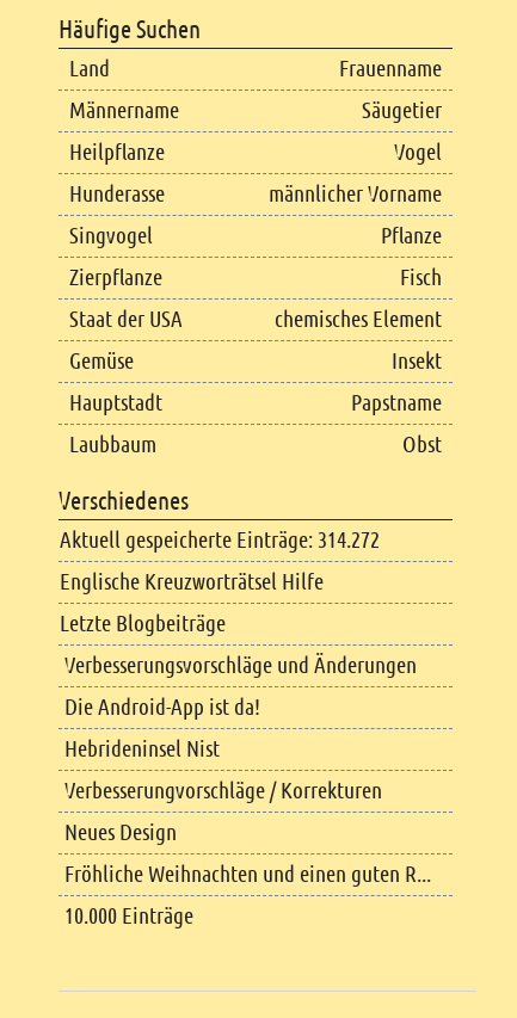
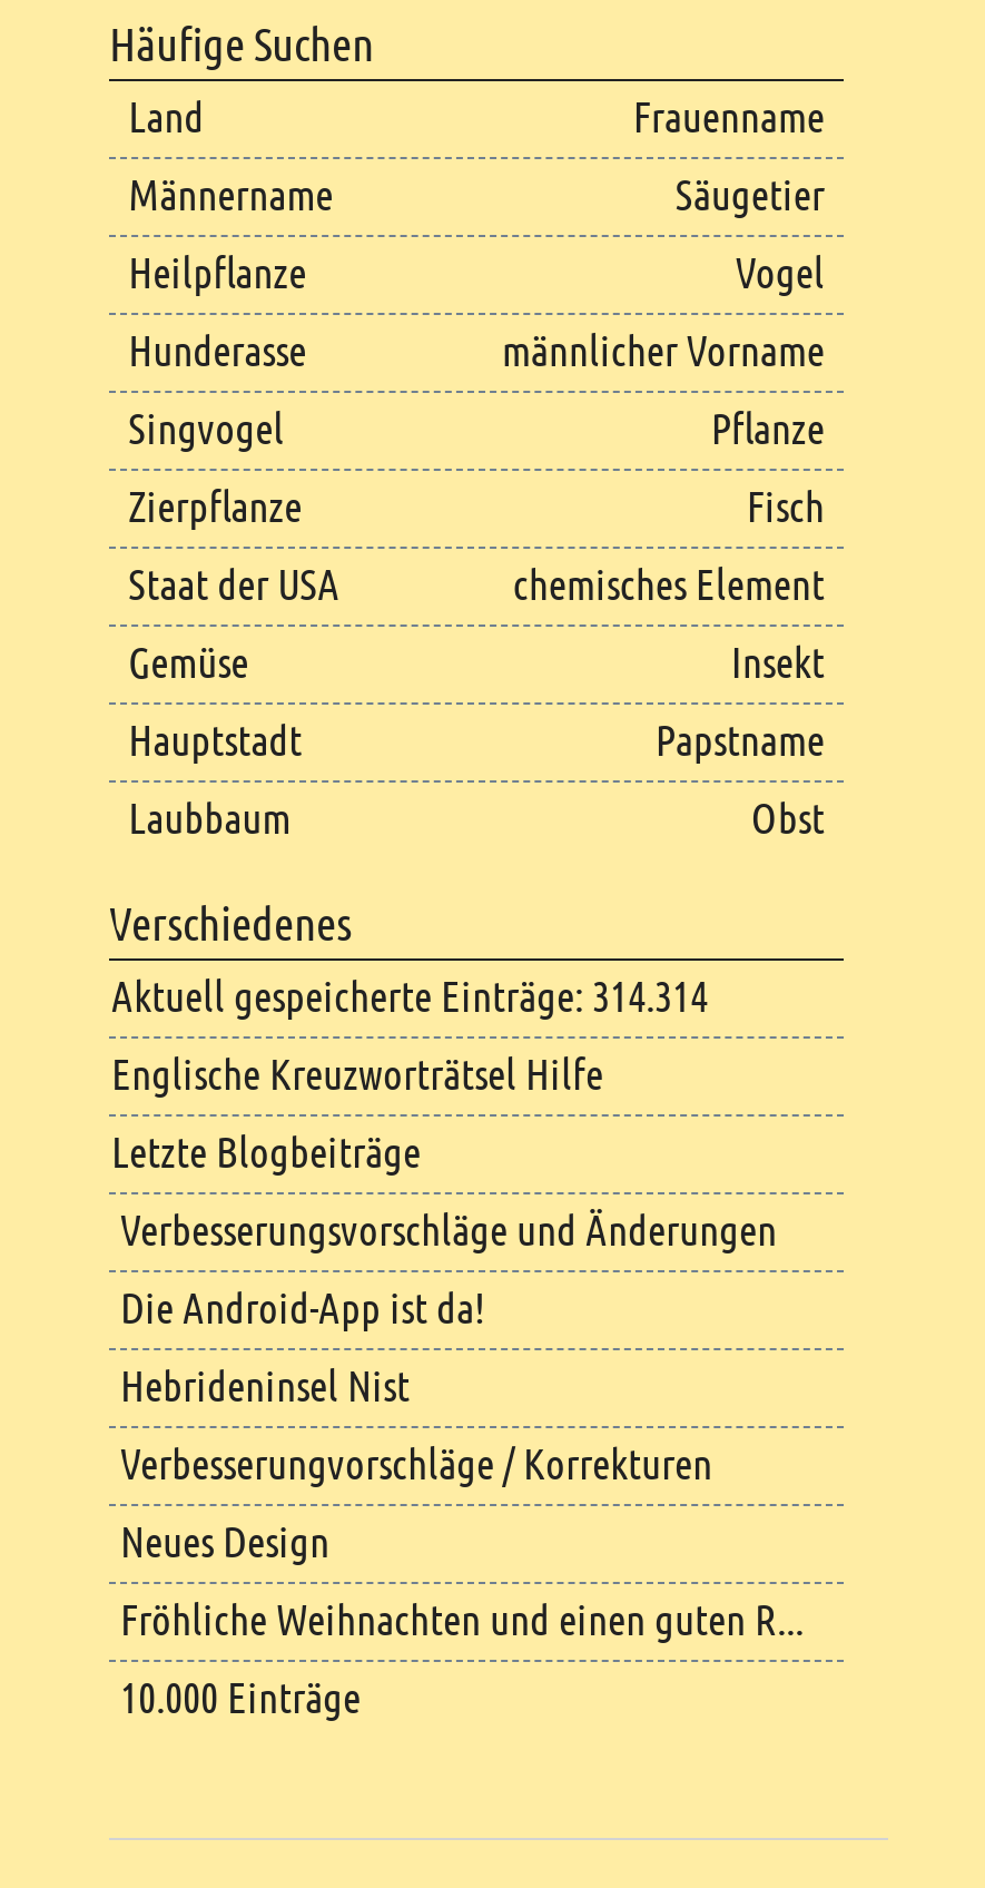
[60,525,380,555] Aktuell gespeicherte Einträge: 314.272 -> [111,969,708,1025] Aktuell gespeicherte Einträge: 314.314

